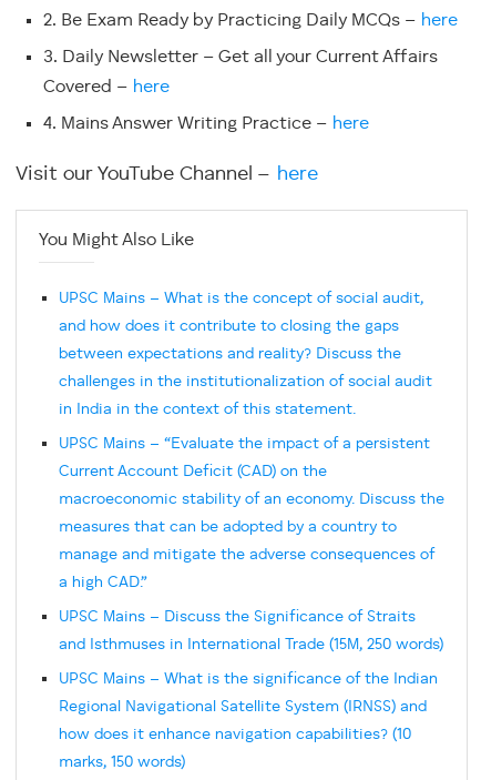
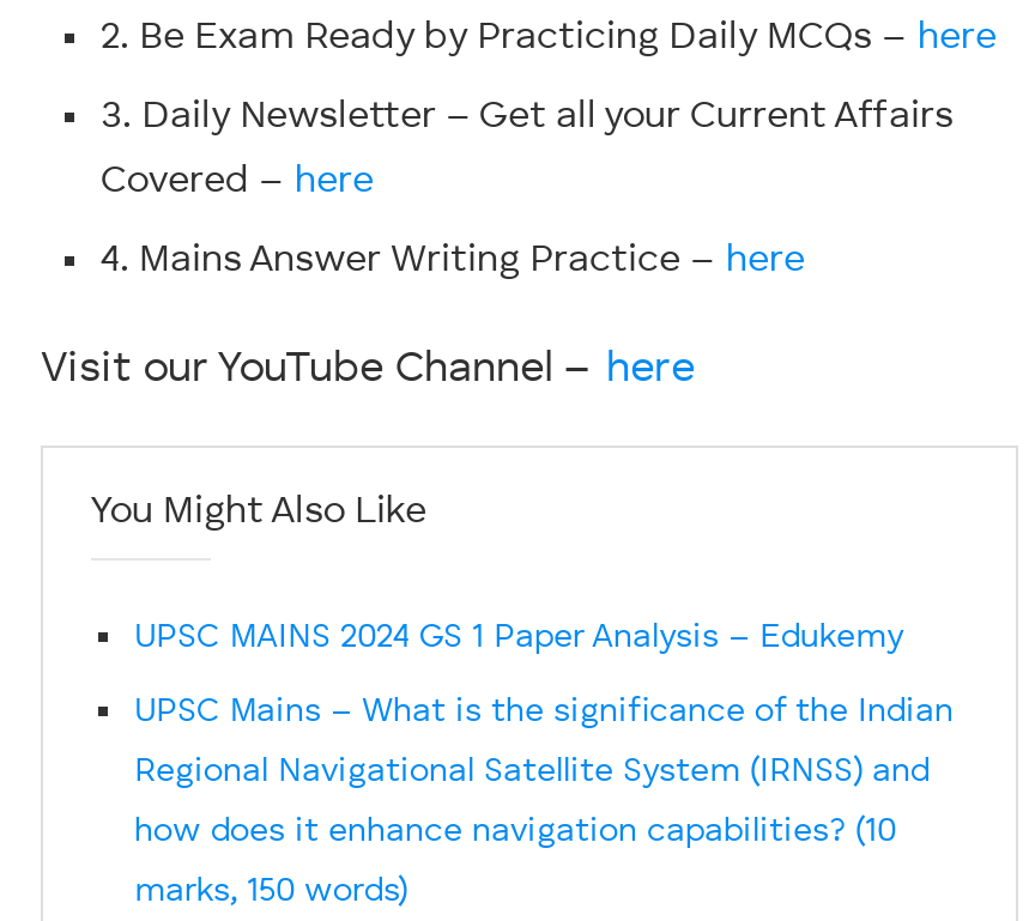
[59,291,444,653] UPSC Mains – What is the concept of social audit, | and how does it contribute to closing the gaps | between expectations and reality? Discuss the | challenges in the institutionalization of social audit | in India in the context of this statement. | UPSC Mains – “Evaluate the impact of a persistent | Current Account Deficit (CAD) on the | macroeconomic stability of an economy. Discuss the | measures that can be adopted by a country to | manage and mitigate the adverse consequences of | a high CAD.” | UPSC Mains – Discuss the Significance of Straits | and Isthmuses in International Trade (15M, 250 words) -> [134,621,903,654] UPSC MAINS 2024 GS 1 Paper Analysis – Edukemy

